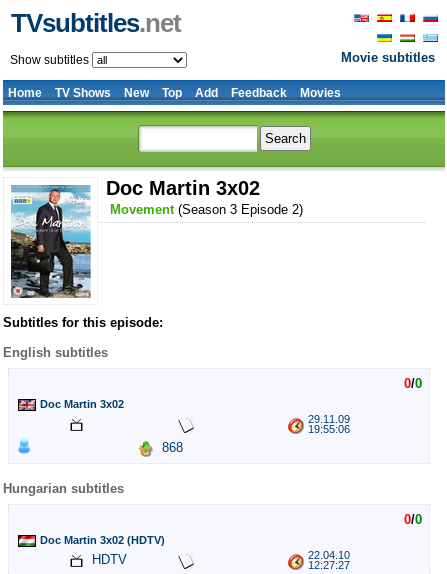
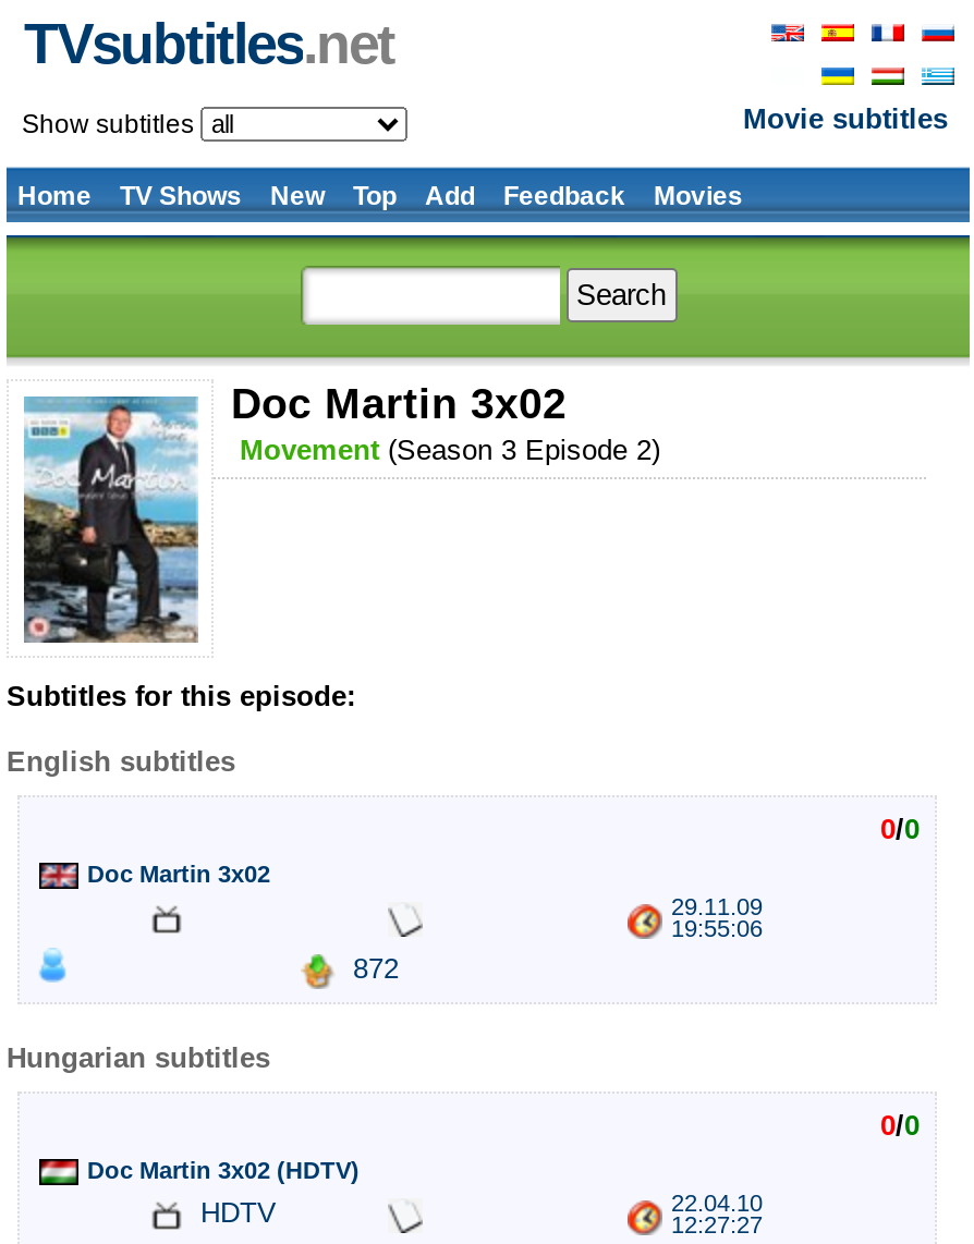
[158,440,183,455] 868 -> [344,952,399,985] 872

